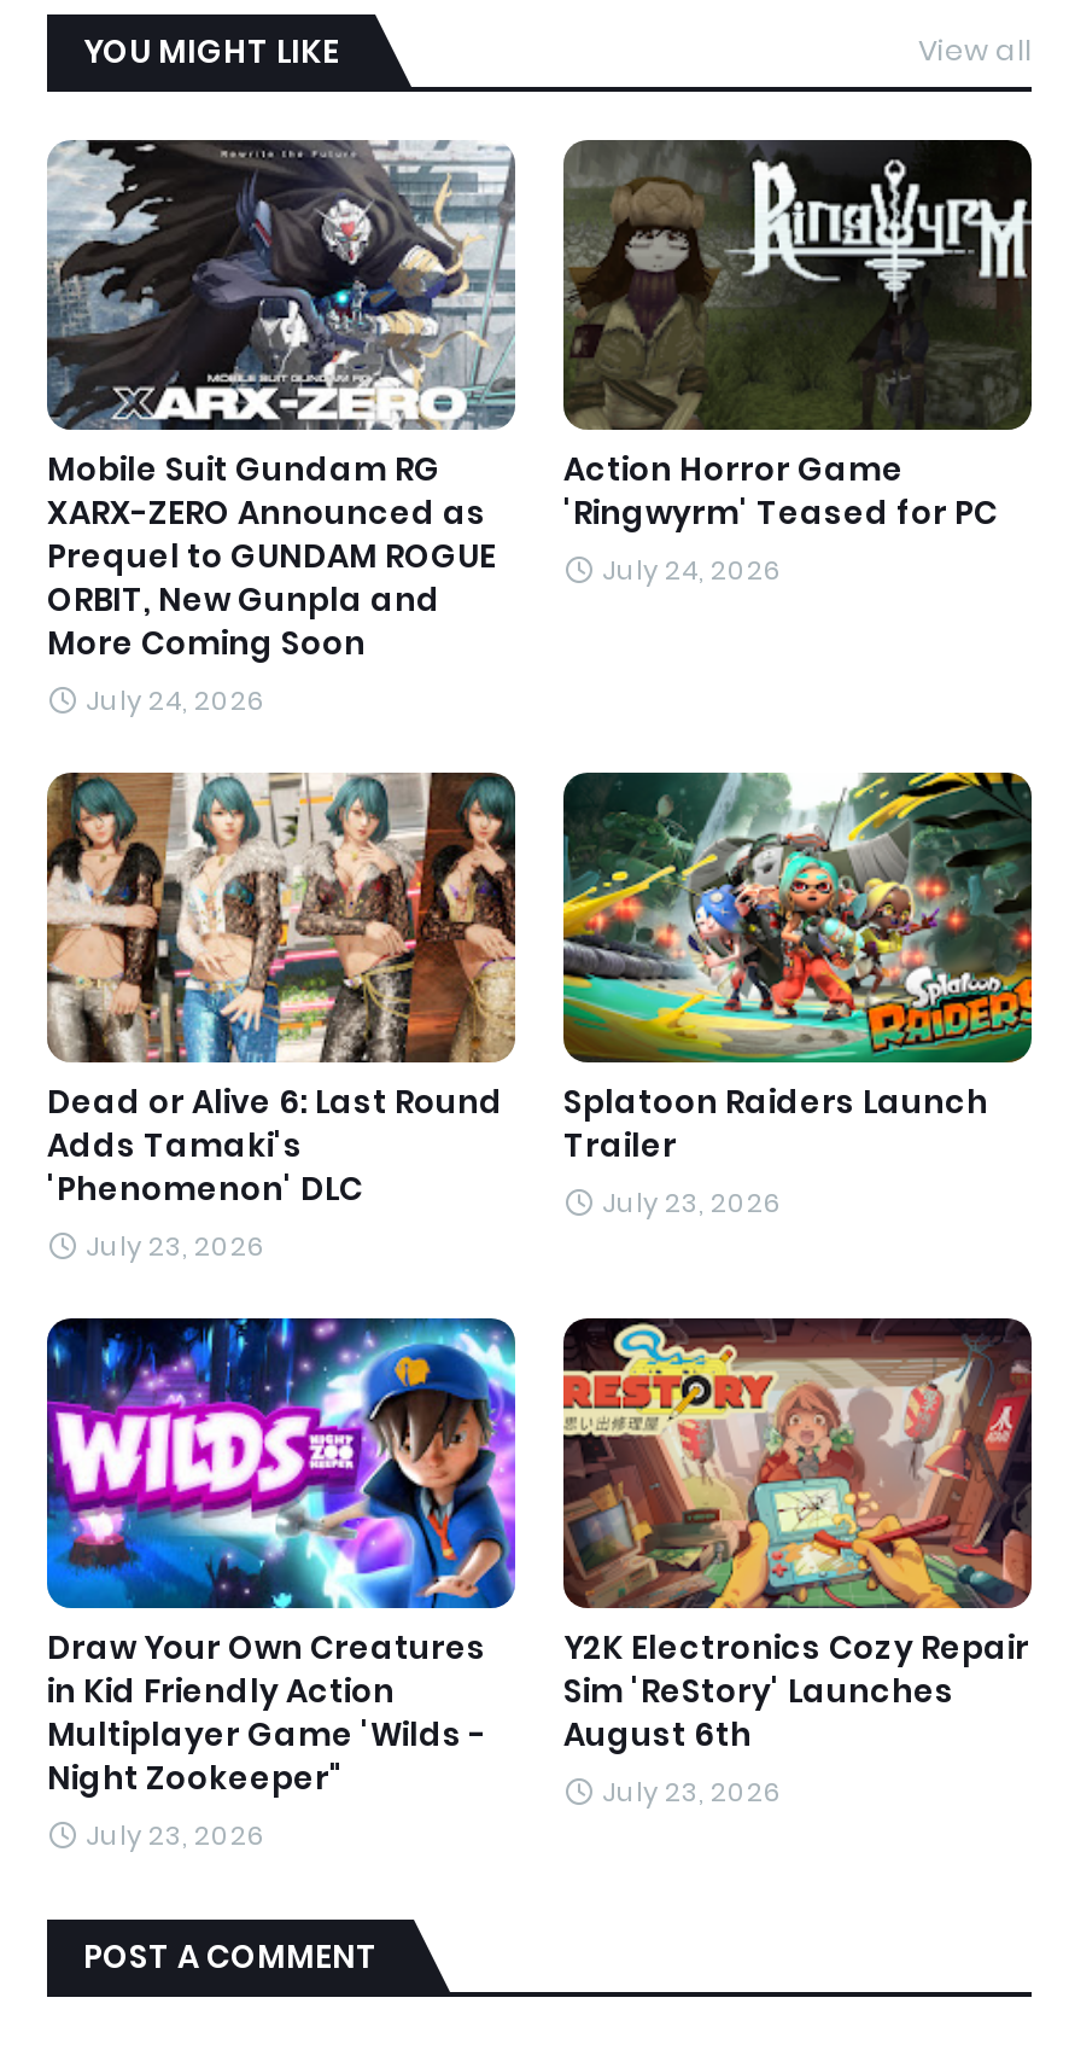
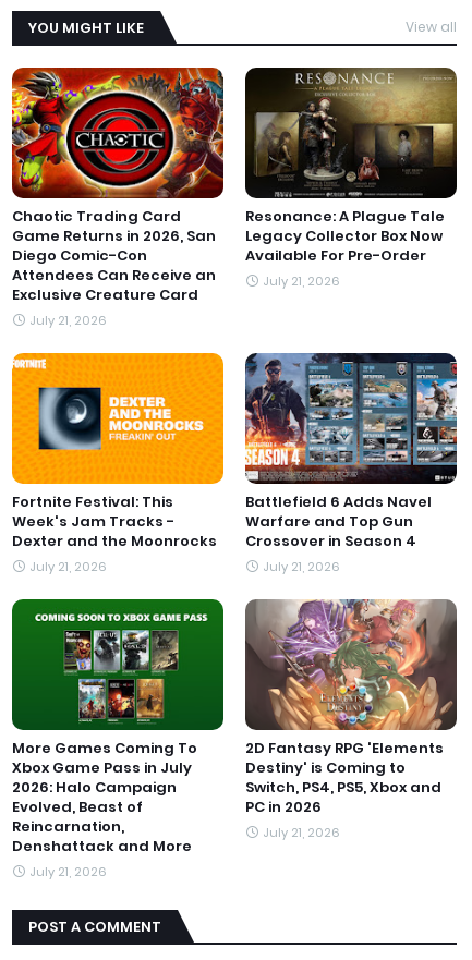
[45,138,518,721] [image] | Mobile Suit Gundam RG | XARX-ZERO Announced as | Prequel to GUNDAM ROGUE | ORBIT, New Gunpla and | More Coming Soon | July 24, 2026 -> [11,66,225,330] [image] | Chaotic Trading Card | Game Returns in 2026, San | Diego Comic-Con | Attendees Can Receive an | Exclusive Creature Card | July 21, 2026
[563,140,1032,343] [image] -> [246,68,458,198] [image]
[563,448,998,590] Action Horror Game | 'Ringwyrm' Teased for PC | July 24, 2026 -> [245,206,445,290] Resonance: A Plague Tale | Legacy Collector Box Now | Available For Pre-Order | July 21, 2026
[45,770,518,1266] [image] | Dead or Alive 6: Last Round | Adds Tamaki's | 'Phenomenon' DLC | July 23, 2026 -> [11,352,225,576] [image] | Fortnite Festival: This | Week's Jam Tracks - | Dexter and the Moonrocks | July 21, 2026
[561,770,1034,1223] [image] | Splatoon Raiders Launch | Trailer | July 23, 2026 -> [244,352,458,576] [image] | Battlefield 6 Adds Navel | Warfare and Top Gun | Crossover in Season 4 | July 21, 2026
[45,1316,518,1856] [image] | Draw Your Own Creatures | in Kid Friendly Action | Multiplayer Game 'Wilds - | Night Zookeeper" | July 23, 2026 -> [11,598,225,881] [image] | More Games Coming To | Xbox Game Pass in July | 2026: Halo Campaign | Evolved, Beast of | Reincarnation, | Denshattack and More | July 21, 2026
[561,1316,1032,1521] [image] -> [244,599,457,730] [image]
[563,1626,1029,1812] Y2K Electronics Cozy Repair | Sim 'ReStory' Launches | August 6th | July 23, 2026 -> [245,738,444,842] 2D Fantasy RPG 'Elements | Destiny' is Coming to | Switch, PS4, PS5, Xbox and | PC in 2026 | July 21, 2026

